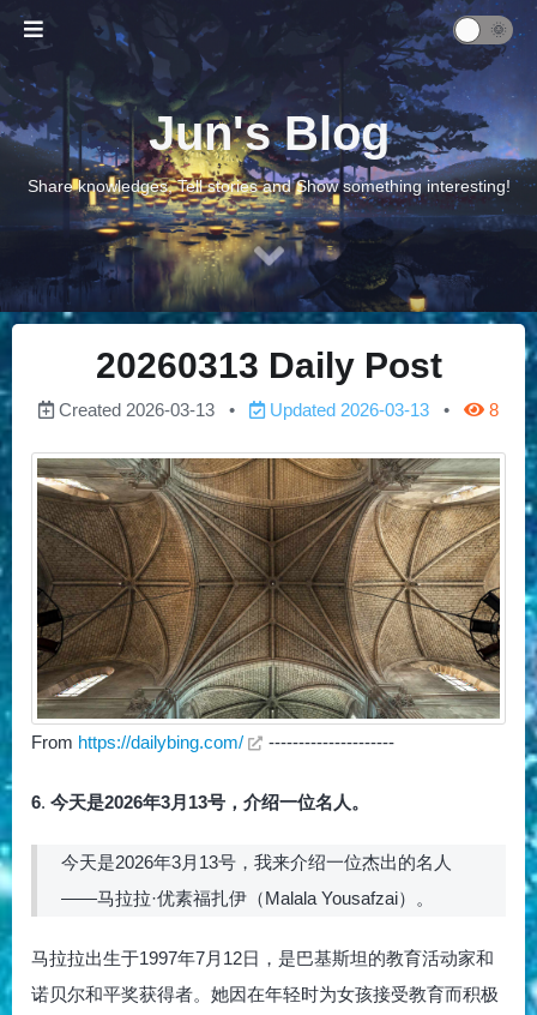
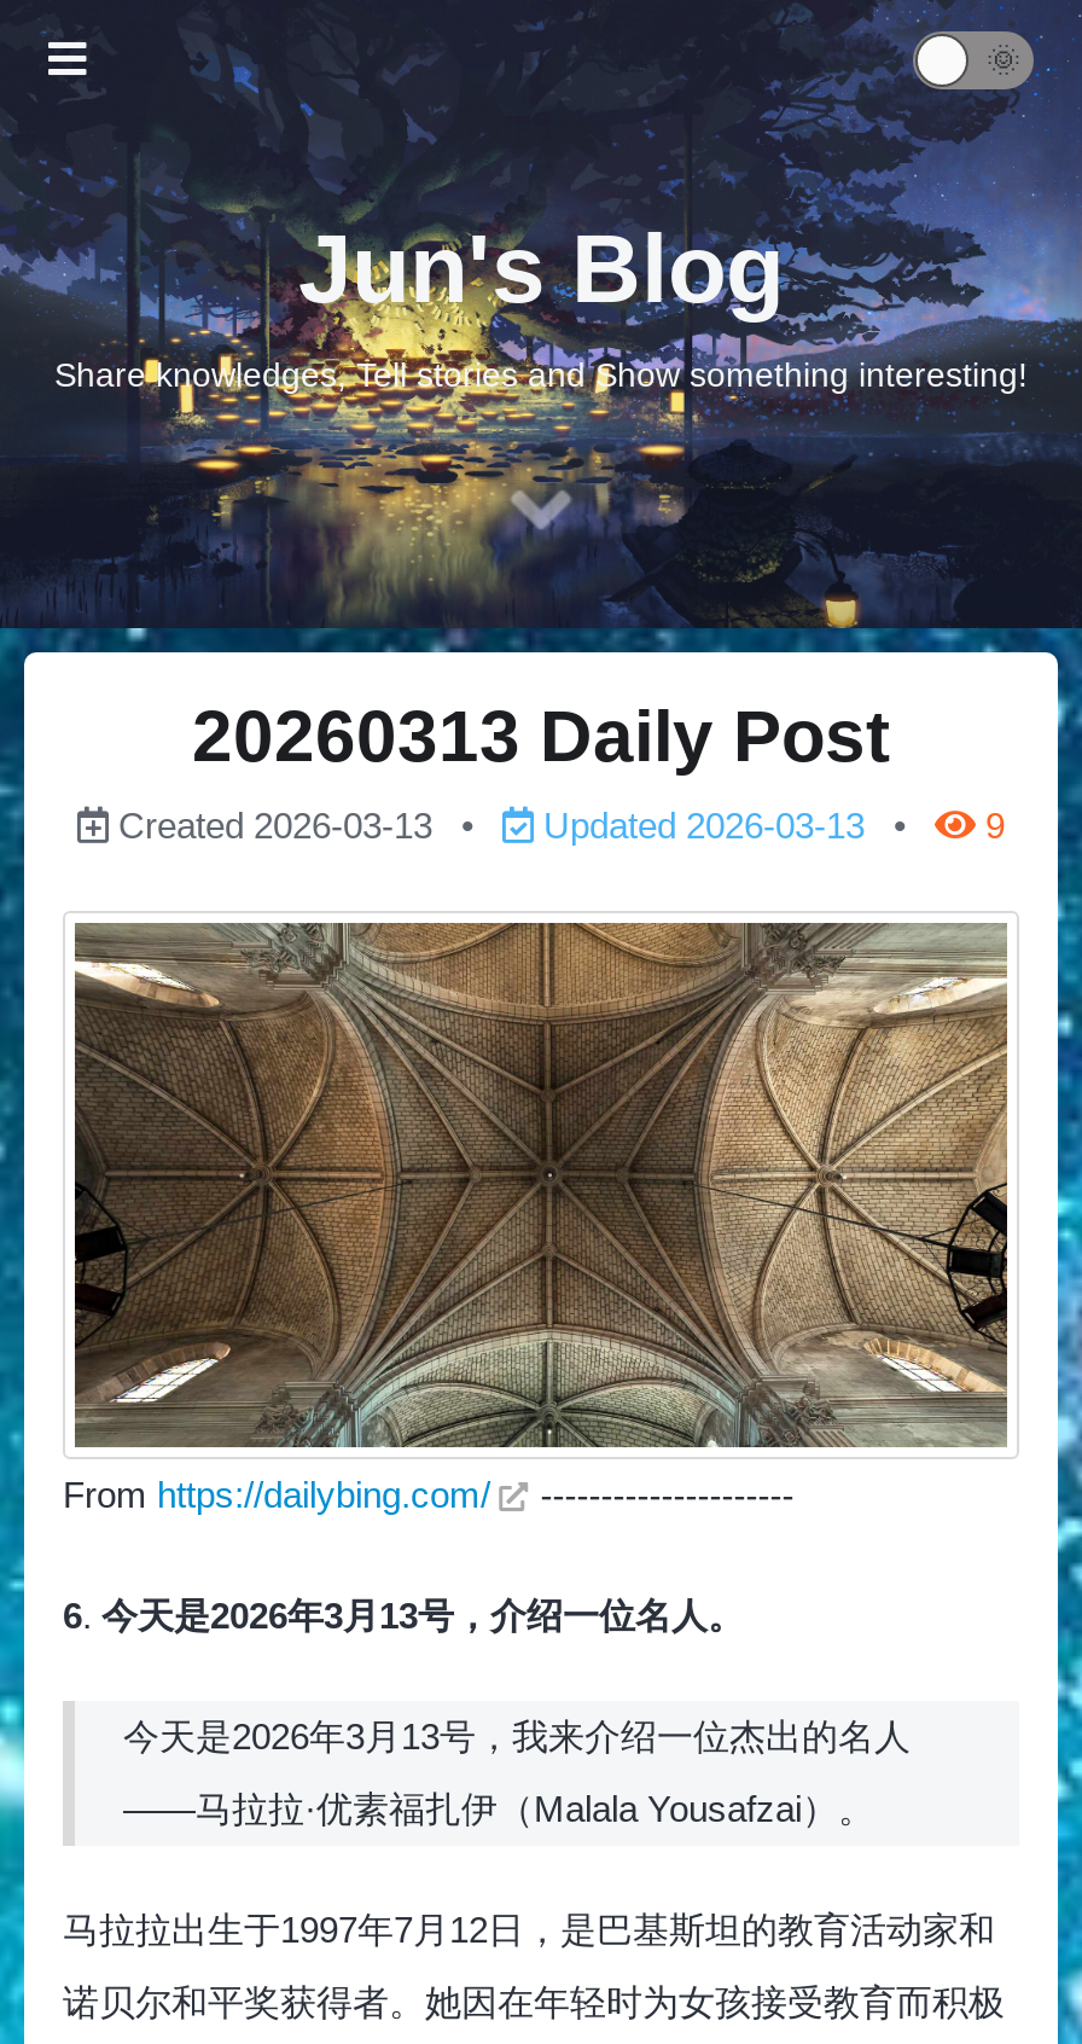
[489,400,499,420] 8 -> [985,805,1005,846] 9

